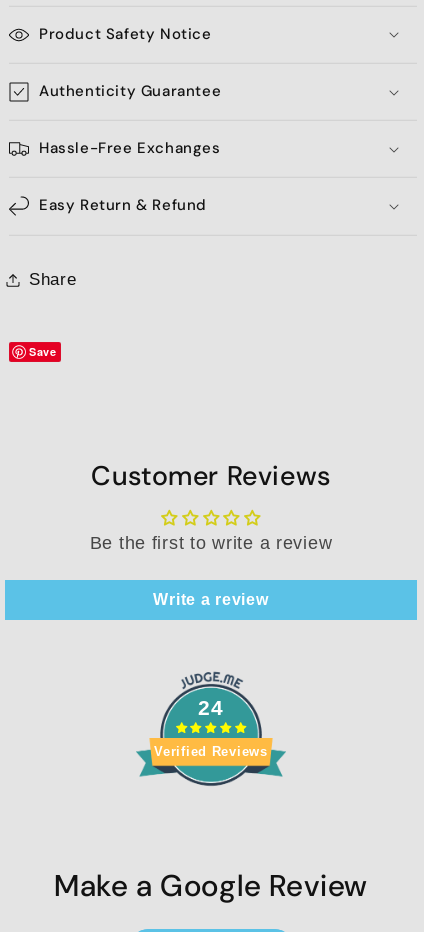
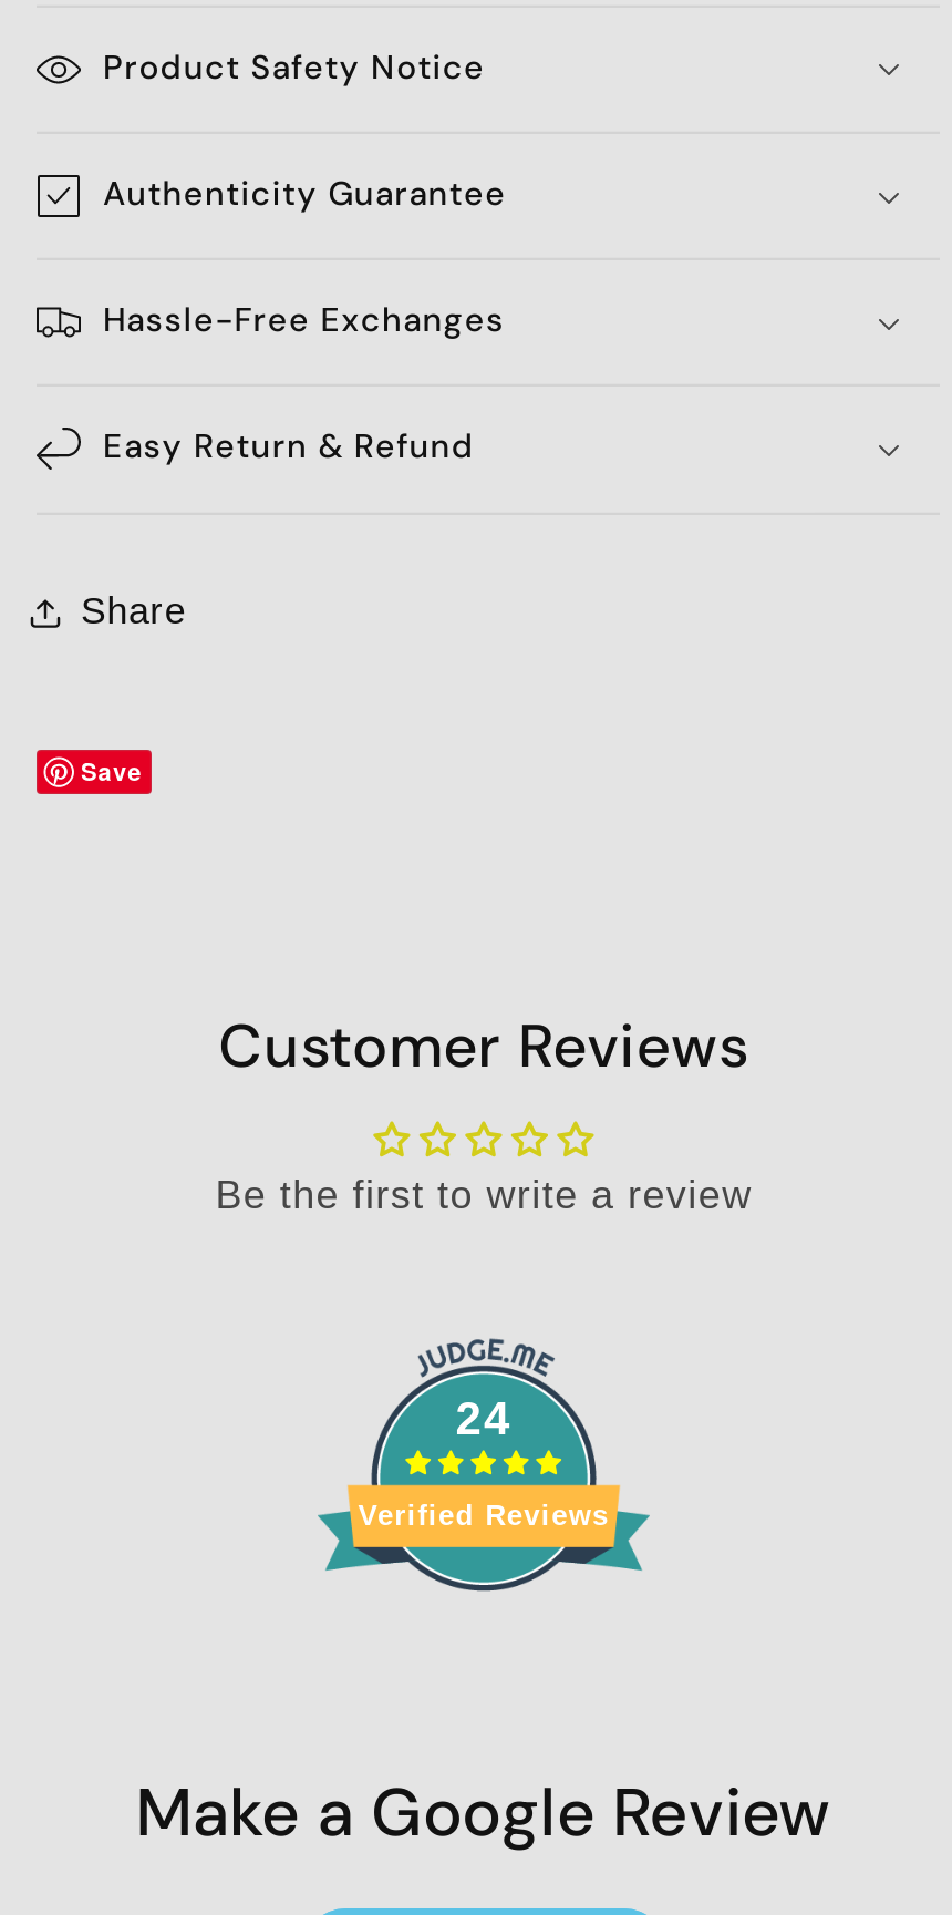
[153,591,268,608] Write a review -> none

